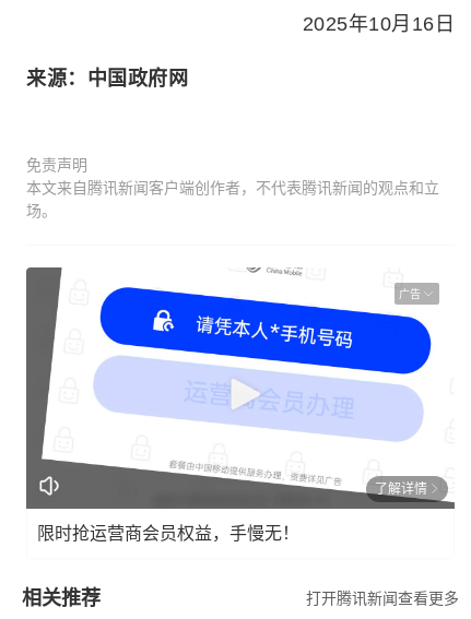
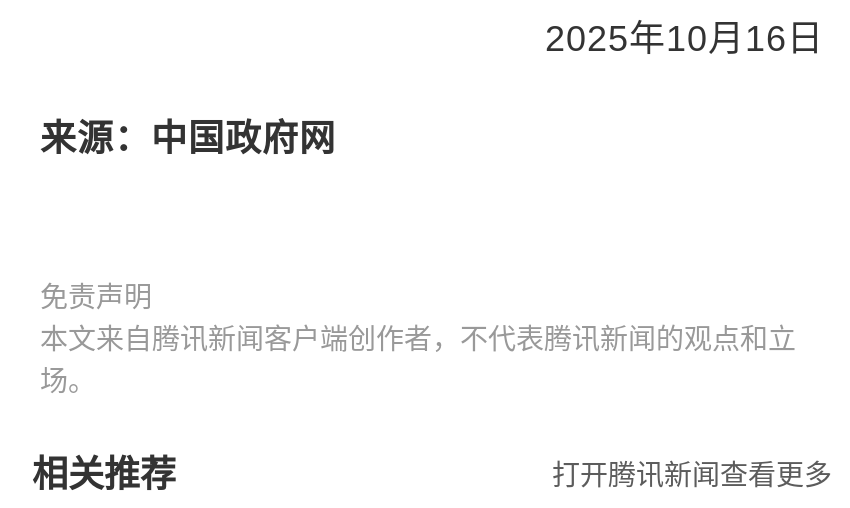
[25,266,456,510] [image] | 广告 -> none
[37,481,427,542] 了解详情 | 限时抢运营商会员权益，手慢无！ -> none

